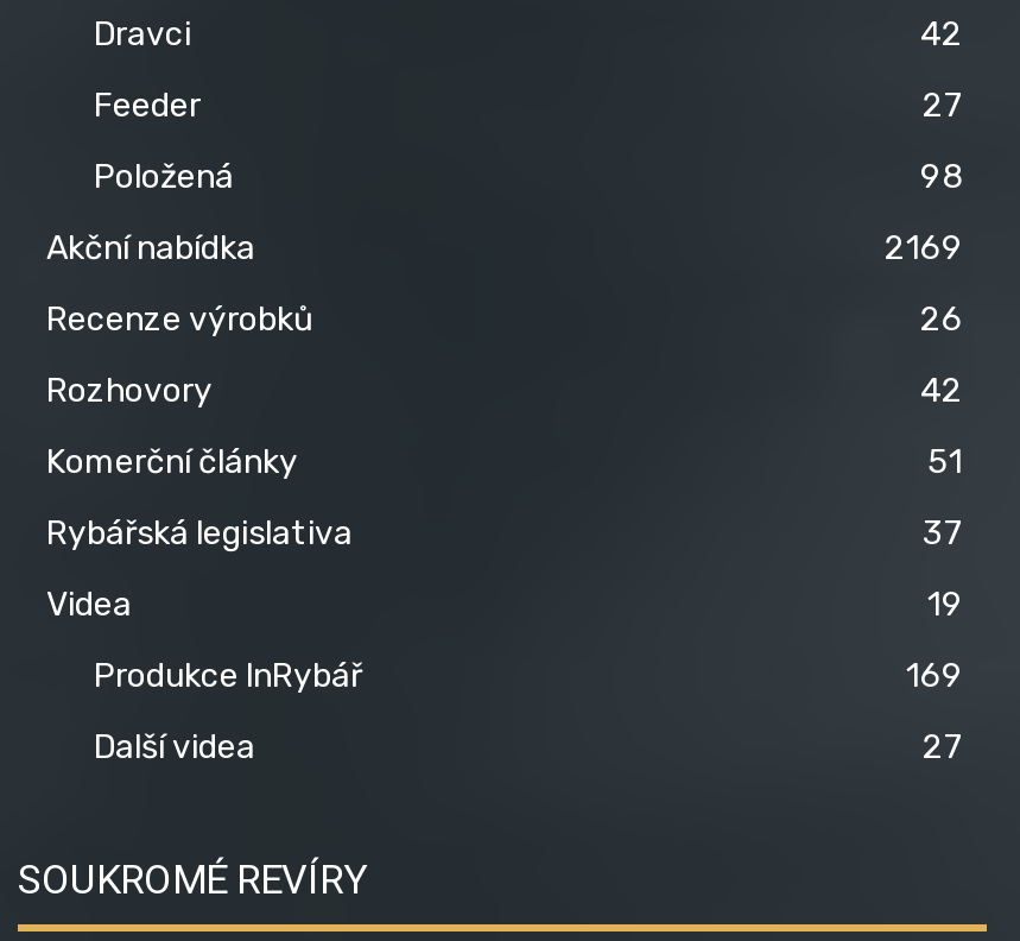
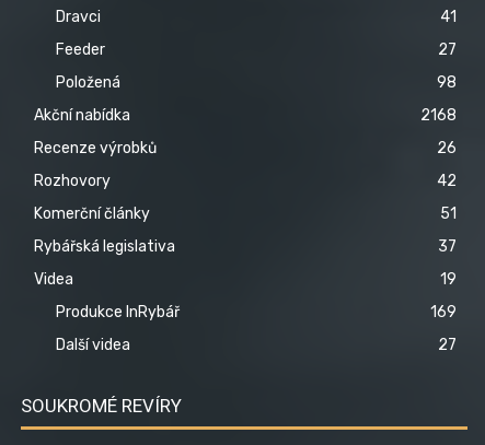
[920,14,963,54] 42 -> [440,7,457,26] 41
[885,227,963,268] 2169 -> [420,106,457,124] 2168

